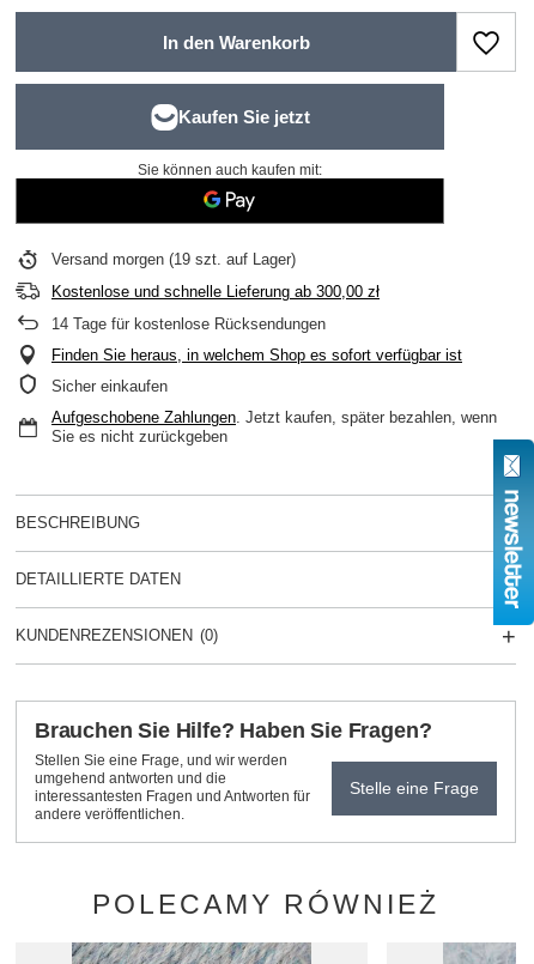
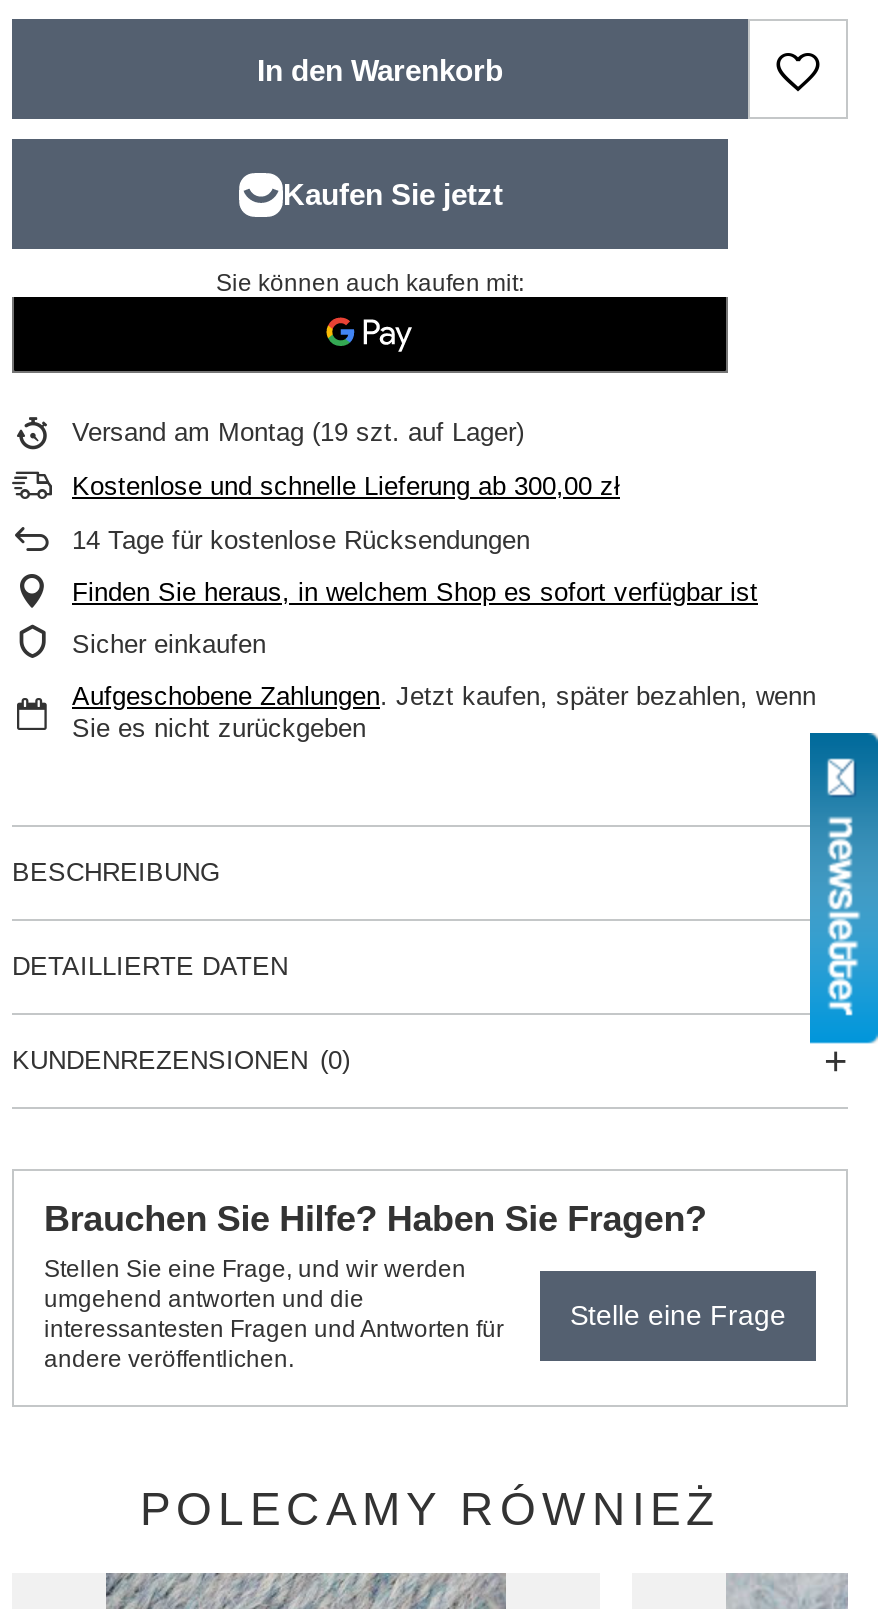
[51,250,296,268] Versand morgen (19 szt. auf Lager) -> [72,417,524,447] Versand am Montag (19 szt. auf Lager)

